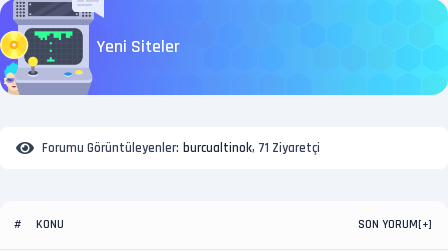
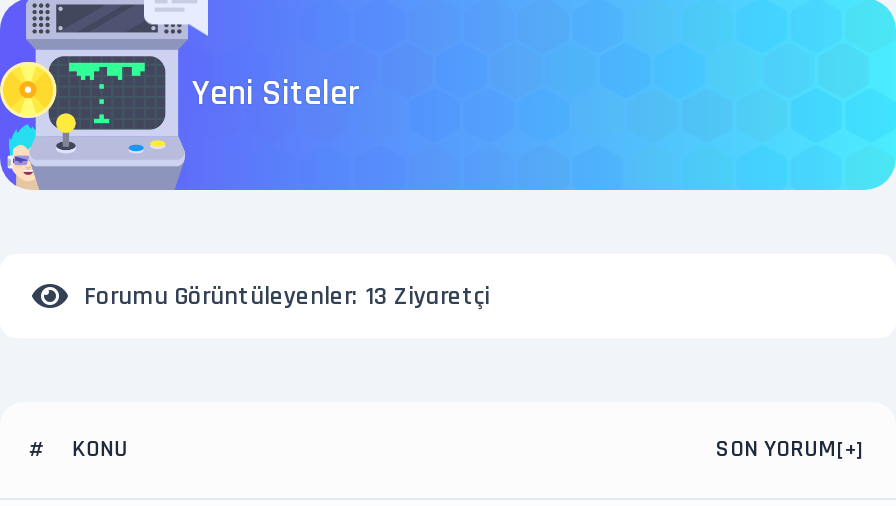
[42,140,320,156] Forumu Görüntüleyenler: burcualtinok, 71 Ziyaretçi -> [84,280,490,312] Forumu Görüntüleyenler: 13 Ziyaretçi

